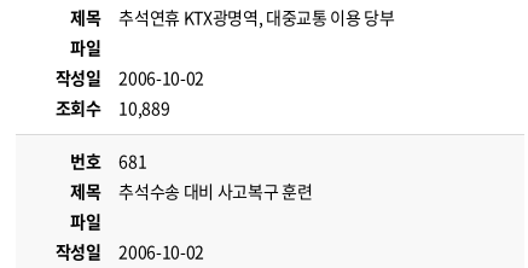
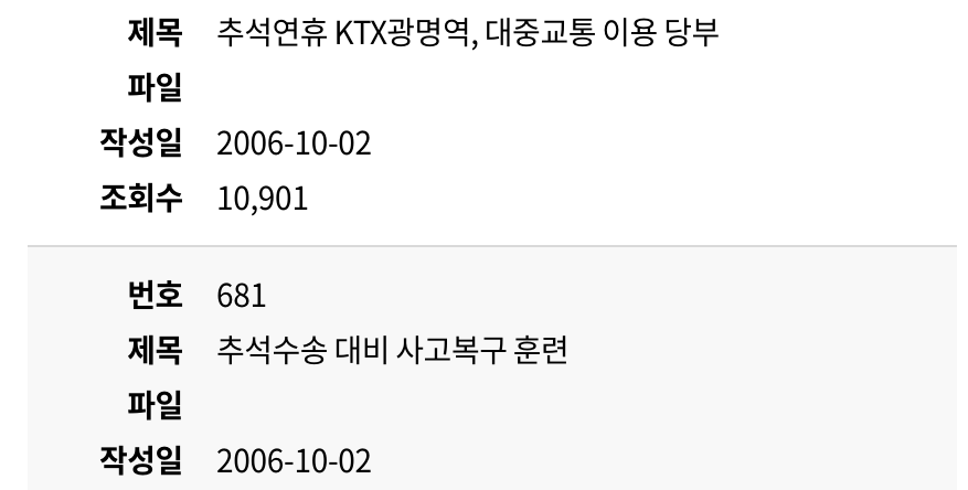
[55,95,170,120] 조회수 10,889 -> [99,174,309,219] 조회수 10,901

